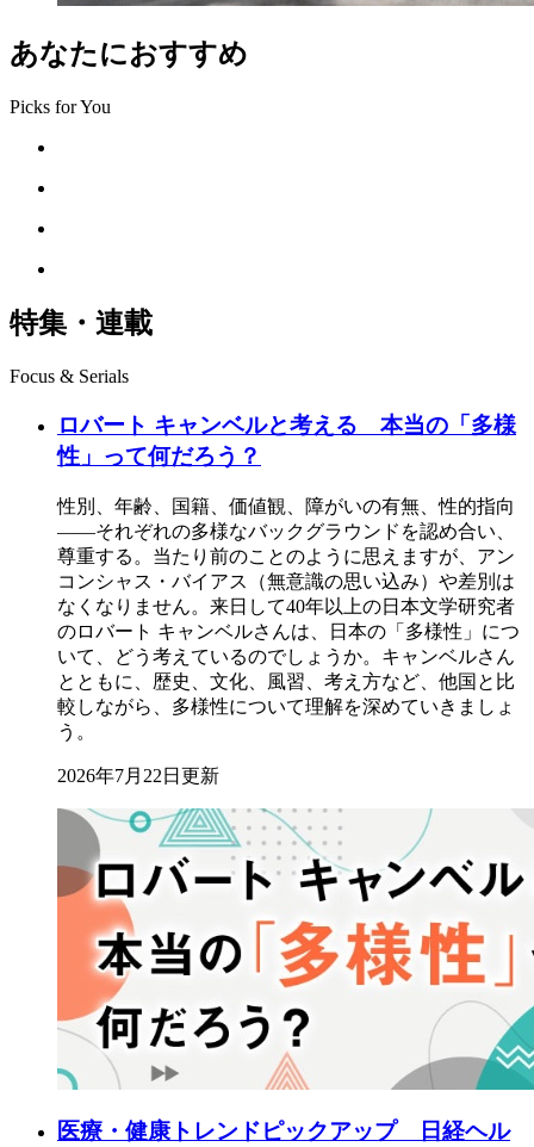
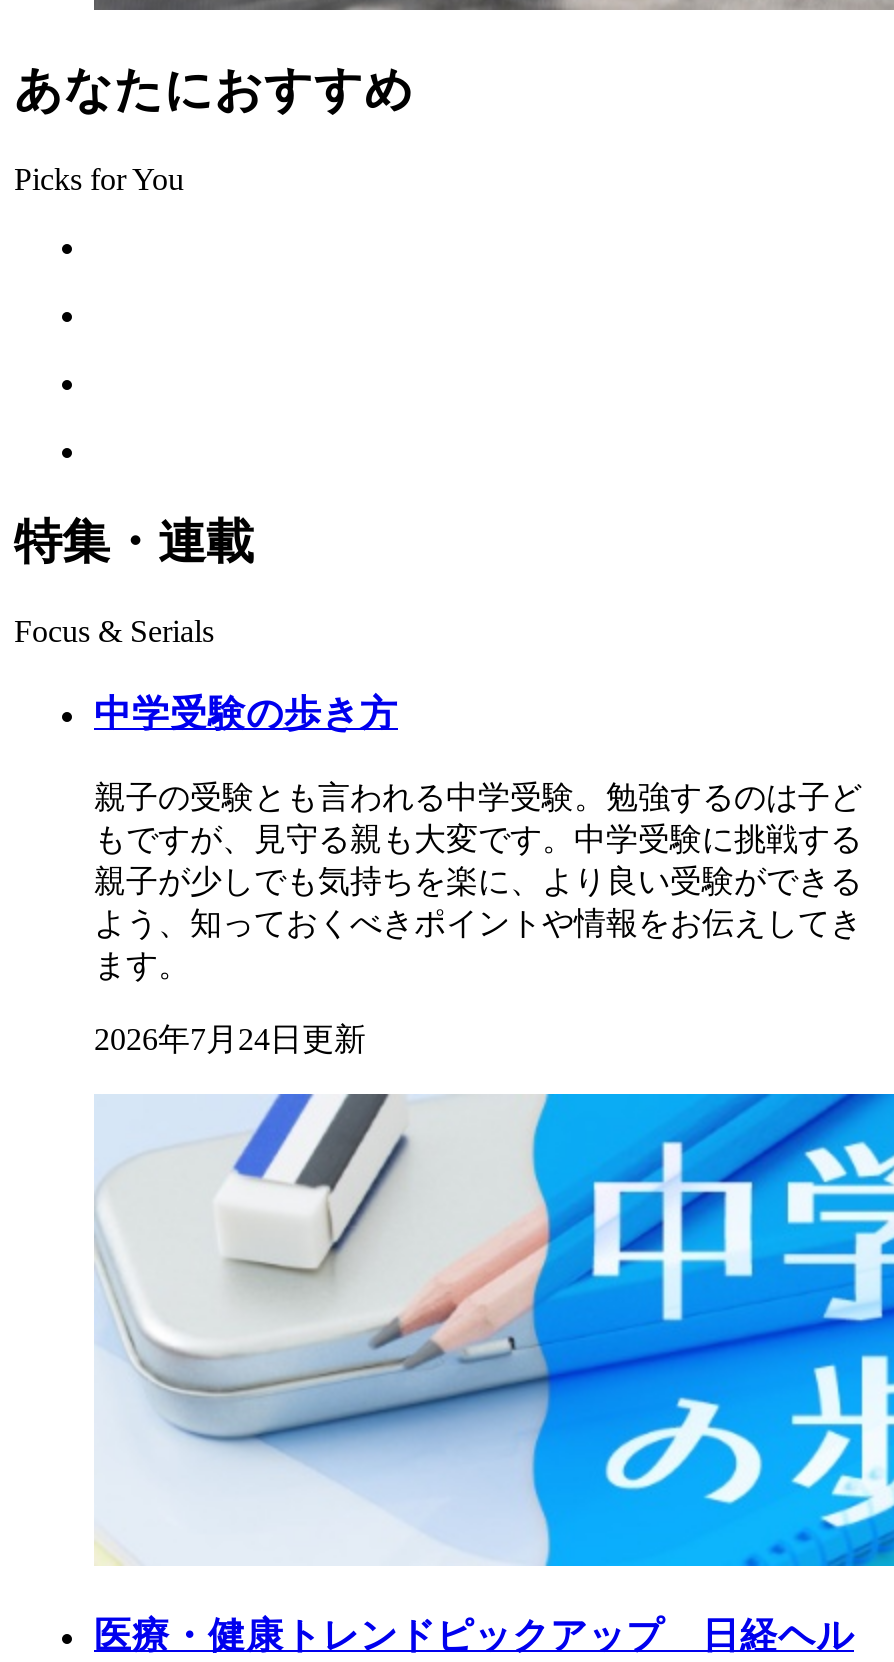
[57,412,516,468] ロバート キャンベルと考える 本当の「多様 | 性」って何だろう？ -> [94,692,398,734] 中学受験の歩き方
[57,495,520,741] 性別、年齢、国籍、価値観、障がいの有無、性的指向 | ――それぞれの多様なバックグラウンドを認め合い、 | 尊重する。当たり前のことのように思えますが、アン | コンシャス・バイアス（無意識の思い込み）や差別は | なくなりません。来日して40年以上の日本文学研究者 | のロバート キャンベルさんは、日本の「多様性」につ | いて、どう考えているのでしょうか。キャンベルさん | とともに、歴史、文化、風習、考え方など、他国と比 | 較しながら、多様性について理解を深めていきましょ | う。 -> [94,779,862,981] 親子の受験とも言われる中学受験。勉強するのは子ど | もですが、見守る親も大変です。中学受験に挑戦する | 親子が少しでも気持ちを楽に、より良い受験ができる | よう、知っておくべきポイントや情報をお伝えしてき | ます。
[57,765,219,785] 2026年7月22日更新 -> [94,1021,366,1055] 2026年7月24日更新
[56,807,530,1091] [image] -> [94,1092,888,1568] [image]

